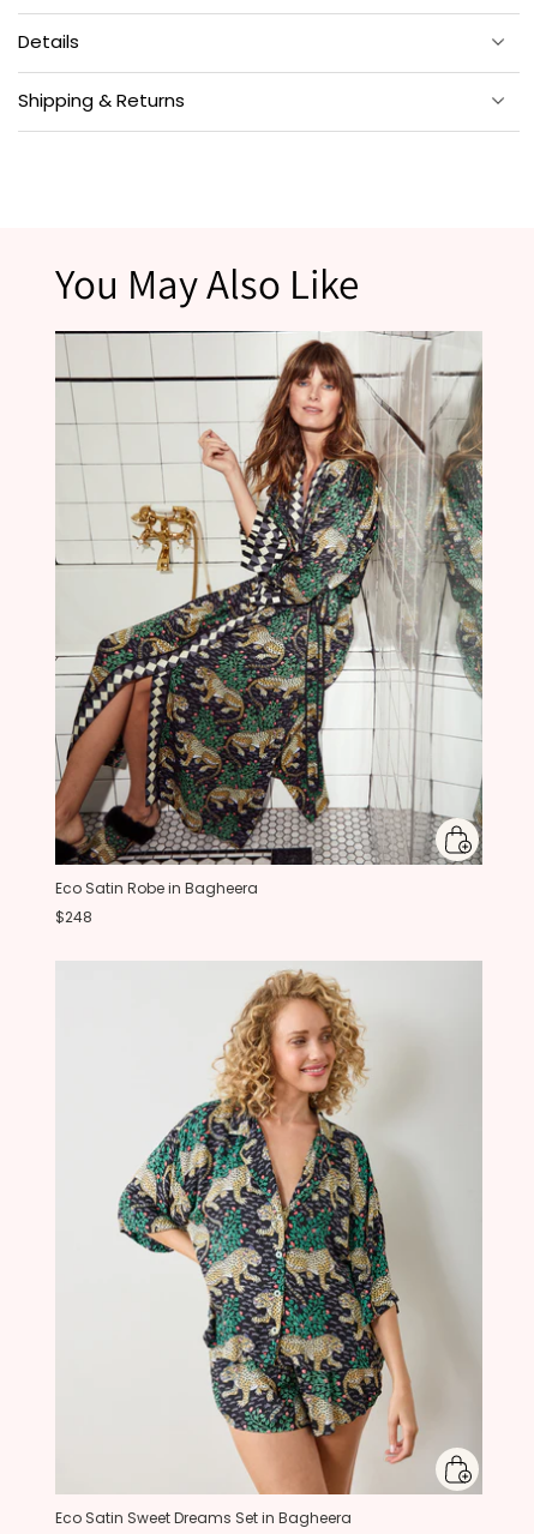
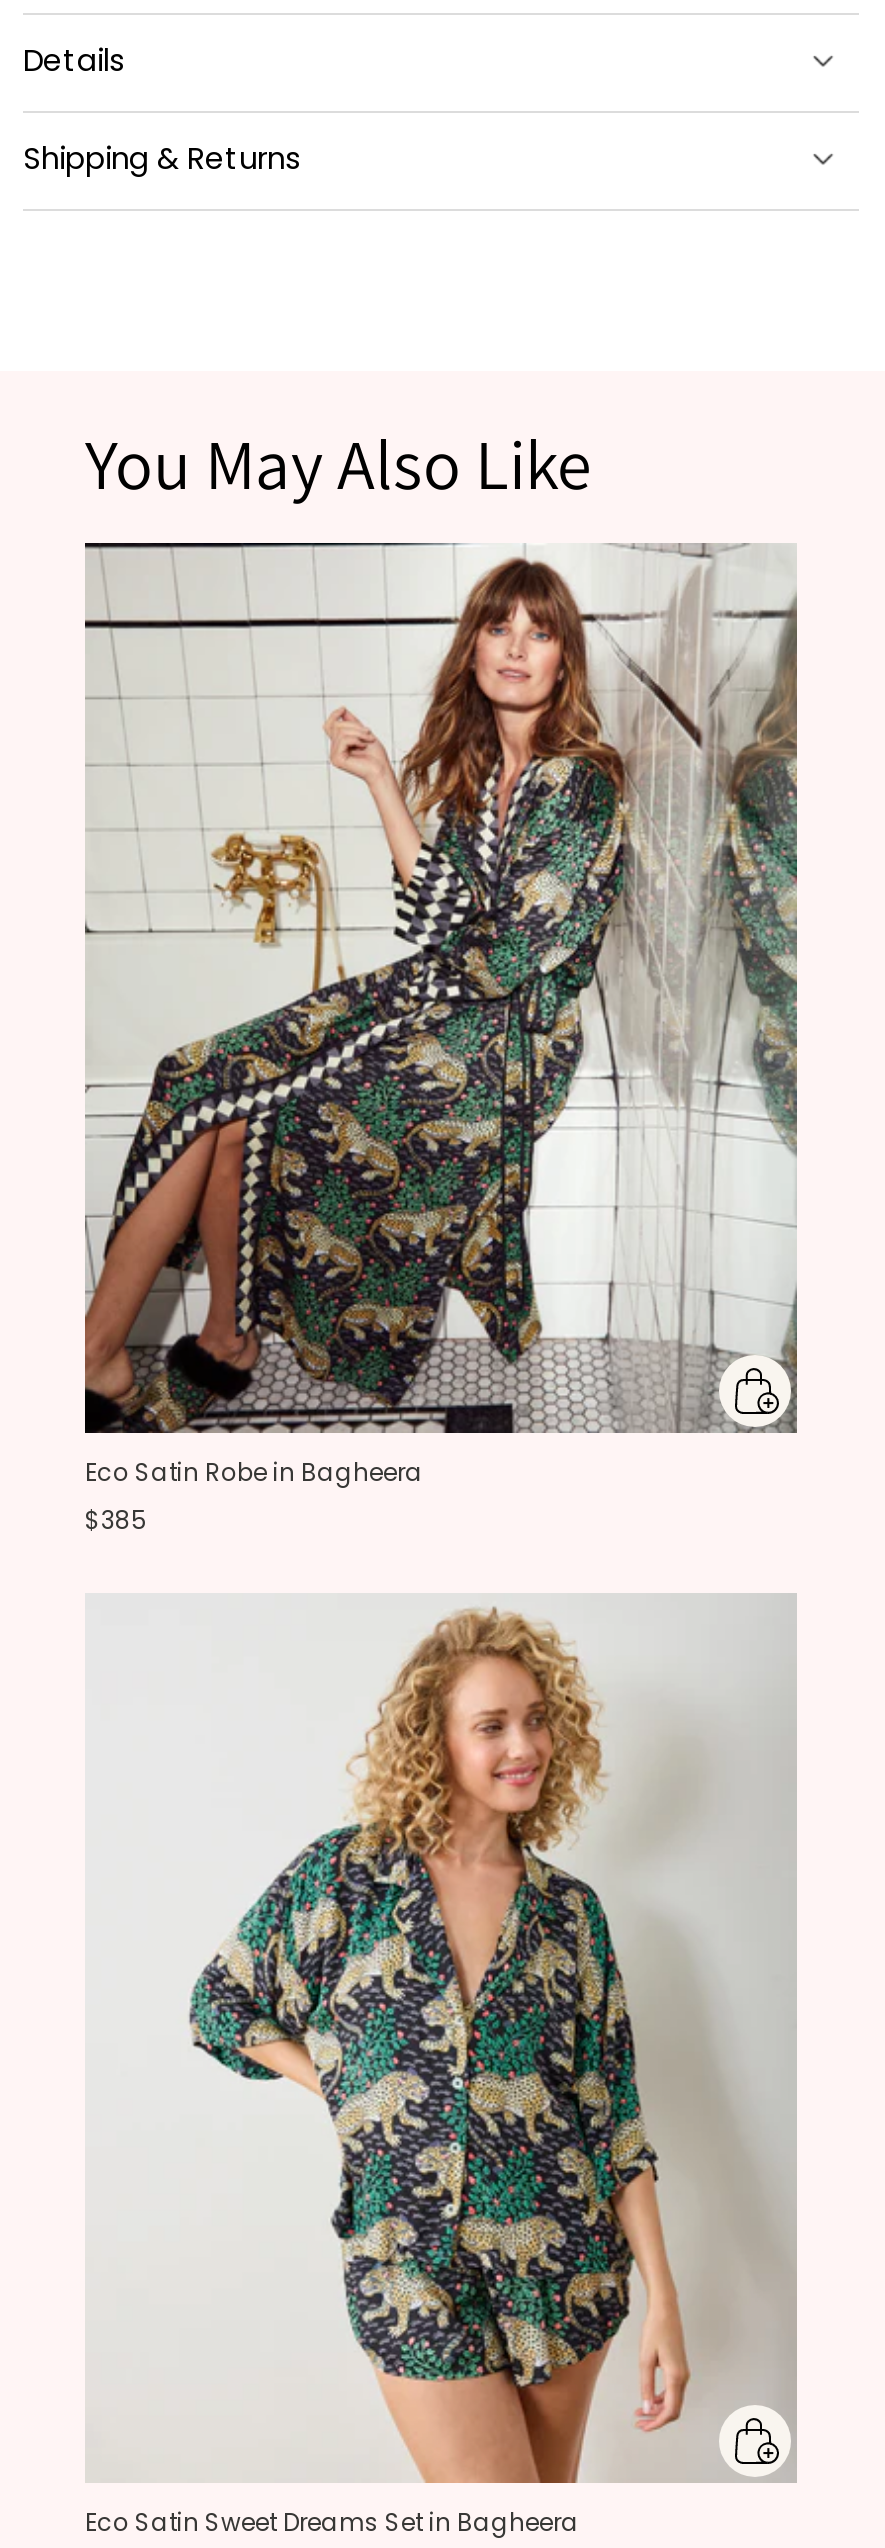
[55,906,92,927] $248 -> [85,1502,147,1536] $385

